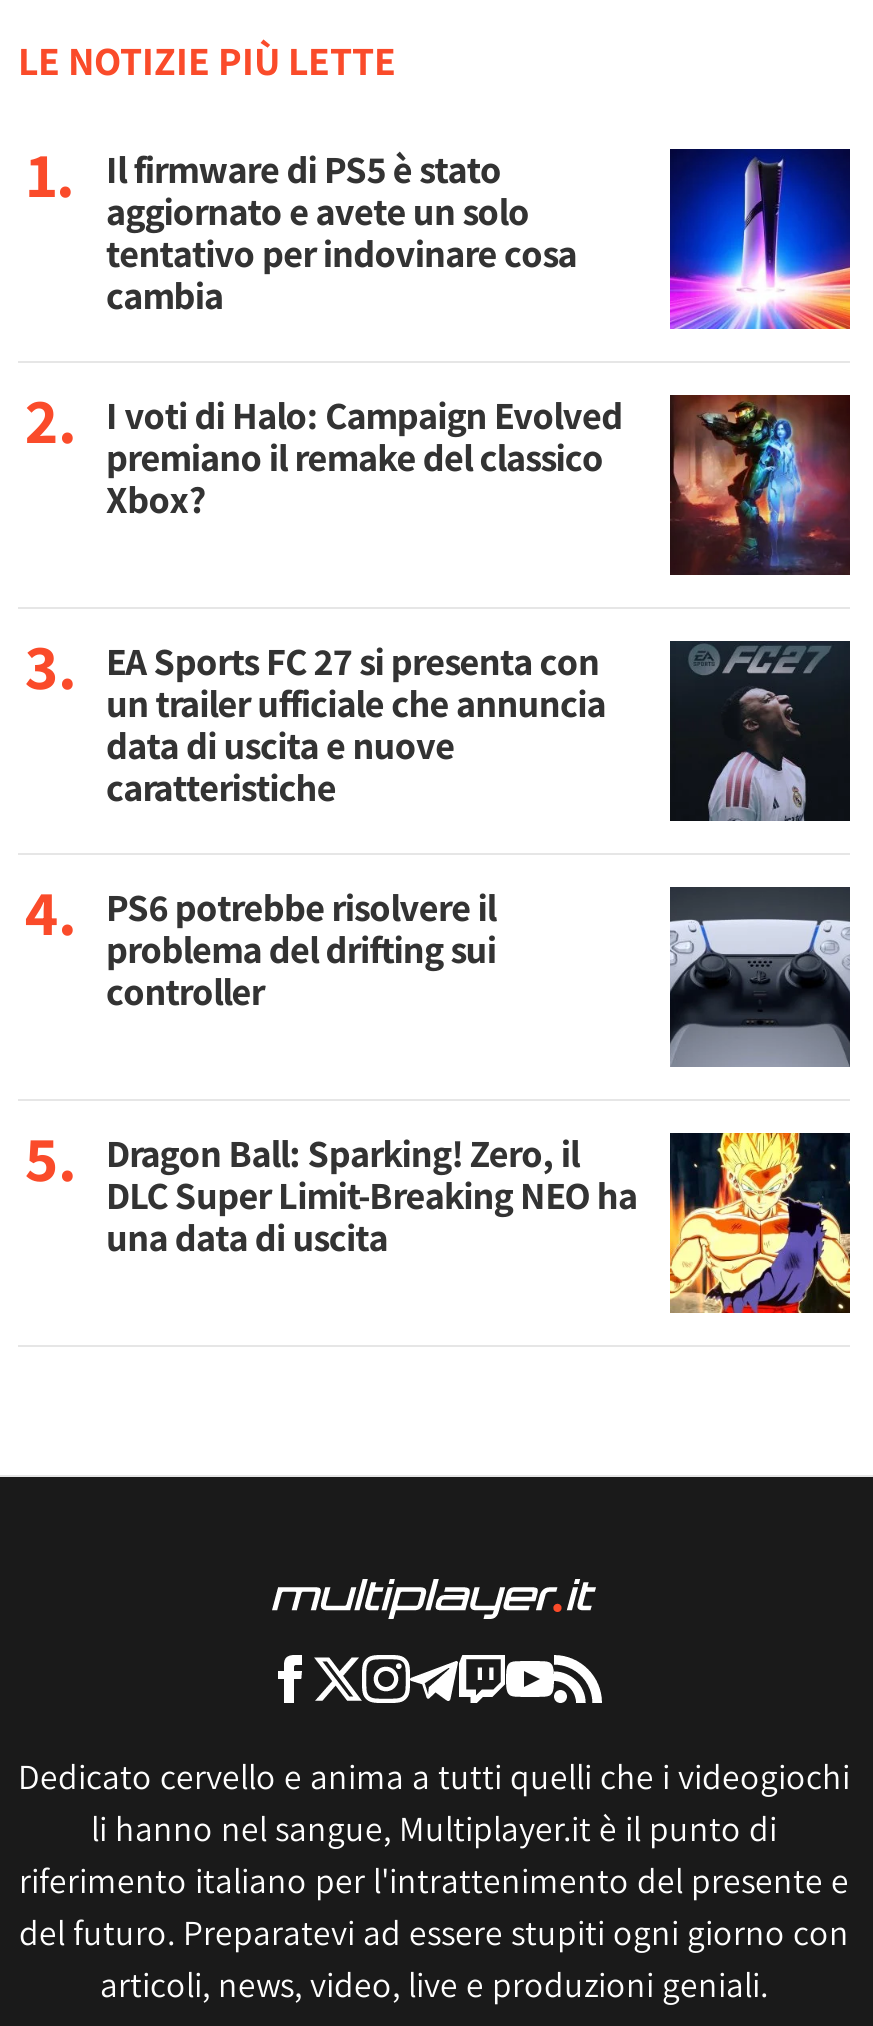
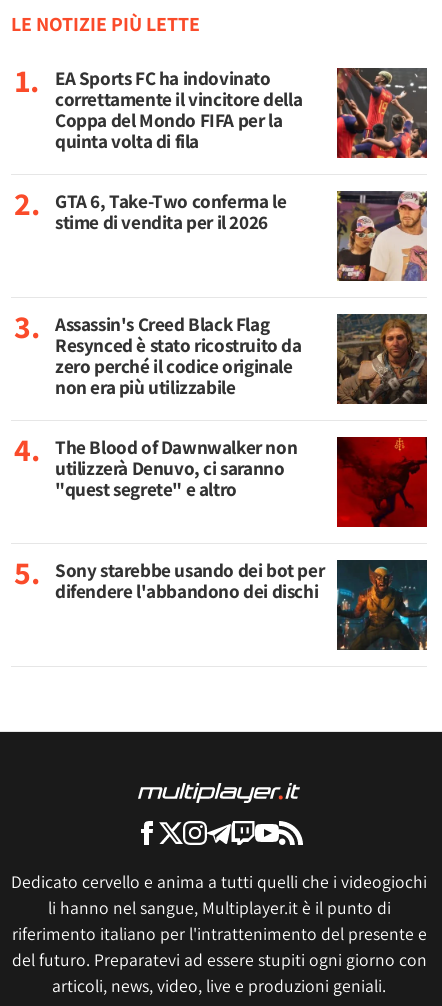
[106,143,577,321] Il firmware di PS5 è stato | aggiornato e avete un solo | tentativo per indovinare cosa | cambia -> [55,65,302,154] EA Sports FC ha indovinato | correttamente il vincitore della | Coppa del Mondo FIFA per la | quinta volta di fila
[668,147,852,331] [image] -> [336,67,428,159] [image]
[106,389,622,525] I voti di Halo: Campaign Evolved | premiano il remake del classico | Xbox? -> [55,188,286,235] GTA 6, Take-Two conferma le | stime di vendita per il 2026
[668,393,852,577] [image] -> [336,191,428,282] [image]
[106,635,852,823] [image] | EA Sports FC 27 si presenta con | un trailer ufficiale che annuncia | data di uscita e nuove | caratteristiche -> [55,311,428,405] [image] | Assassin's Creed Black Flag | Resynced è stato ricostruito da | zero perché il codice originale | non era più utilizzabile
[106,881,496,1017] PS6 potrebbe risolvere il | problema del drifting sui | controller -> [55,434,297,502] The Blood of Dawnwalker non | utilizzerà Denuvo, ci saranno | "quest segrete" e altro
[668,885,852,1069] [image] -> [336,436,428,528] [image]
[106,1127,852,1315] [image] | Dragon Ball: Sparking! Zero, il | DLC Super Limit-Breaking NEO ha | una data di uscita -> [55,557,428,651] [image] | Sony starebbe usando dei bot per | difendere l'abbandono dei dischi

